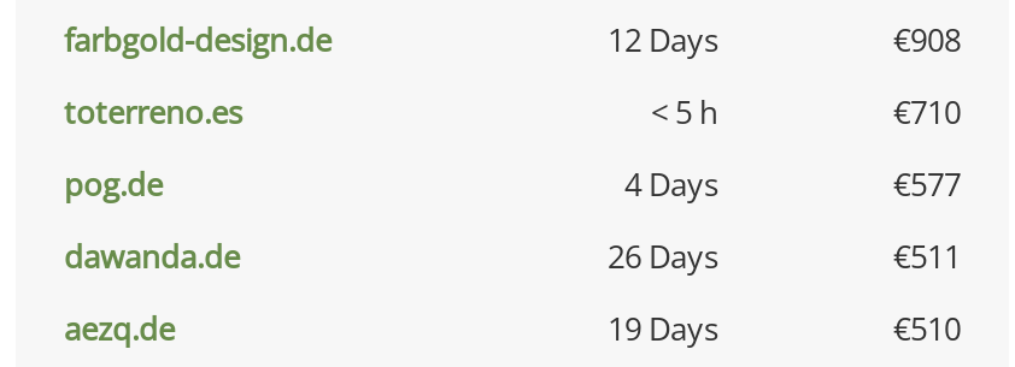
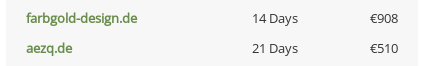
[608,18,718,61] 12 Days -> [251,9,297,27] 14 Days
[64,90,961,278] toterreno.es | < 5 h | €710 | pog.de | 4 Days | €577 | dawanda.de | 26 Days | €511 -> none
[608,307,718,350] 19 Days -> [251,39,297,57] 21 Days

